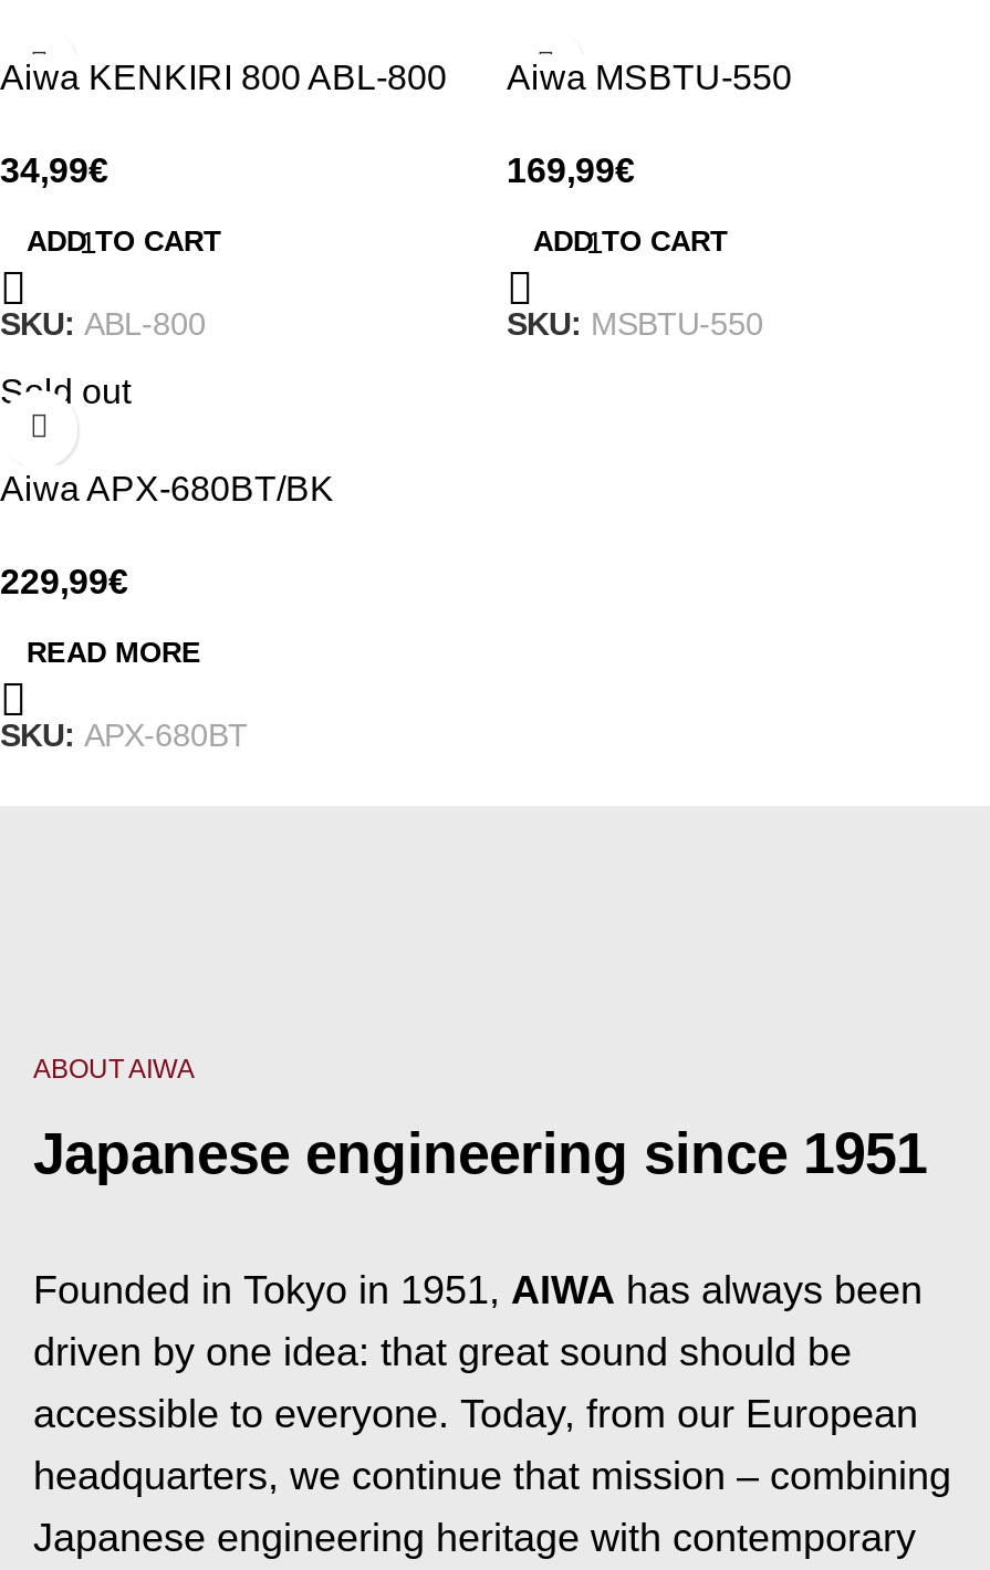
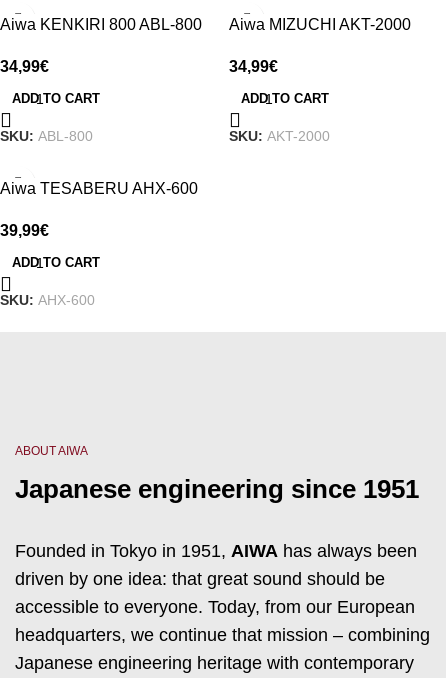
[507,58,792,95] Aiwa MSBTU-550 -> [229,16,411,33] Aiwa MIZUCHI AKT-2000
[507,151,635,188] 169,99€ -> [229,58,278,75] 34,99€
[0,306,763,753] SKU: MSBTU-550 | Sold out | Aiwa APX-680BT/BK | 229,99€ | READ MORE | SKU: APX-680BT -> [0,128,330,308] SKU: AKT-2000 | Aiwa TESABERU AHX-600 | 39,99€ | ADD TO CART | SKU: AHX-600

